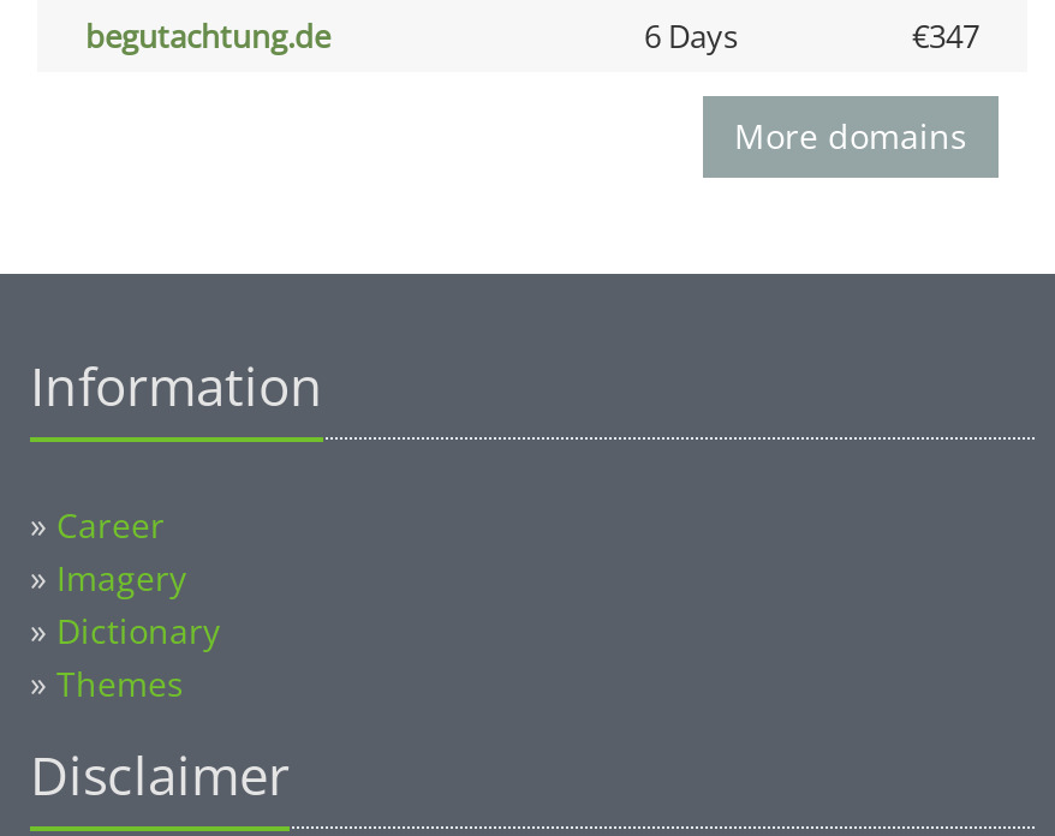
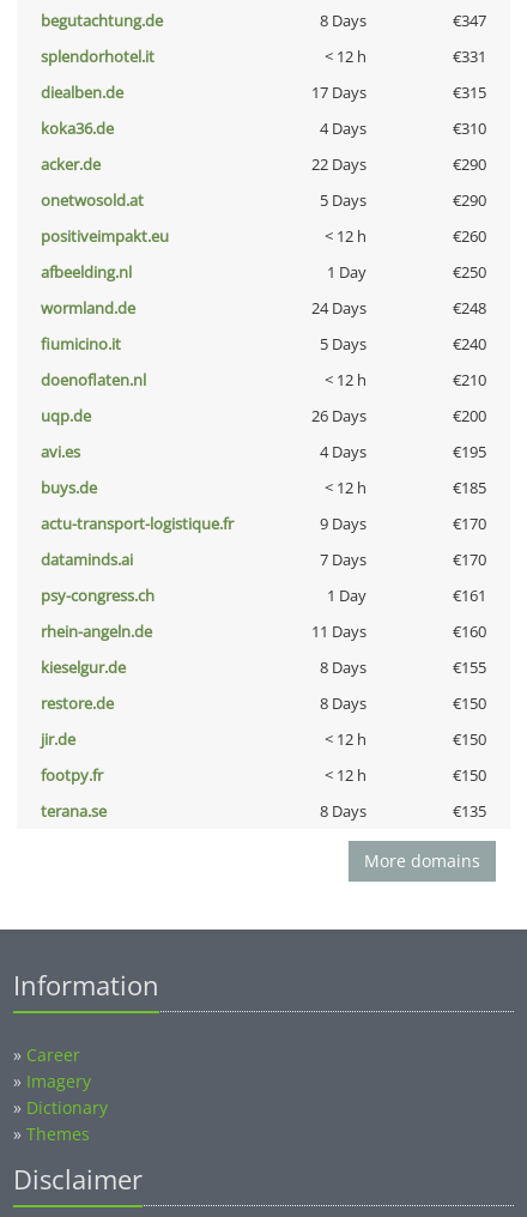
[644,14,738,58] 6 Days -> [319,10,366,31] 8 Days
none -> [41,46,486,822] splendorhotel.it | < 12 h | €331 | diealben.de | 17 Days | €315 | koka36.de | 4 Days | €310 | acker.de | 22 Days | €290 | onetwosold.at | 5 Days | €290 | positiveimpakt.eu | < 12 h | €260 | afbeelding.nl | 1 Day | €250 | wormland.de | 24 Days | €248 | fiumicino.it | 5 Days | €240 | doenoflaten.nl | < 12 h | €210 | uqp.de | 26 Days | €200 | avi.es | 4 Days | €195 | buys.de | < 12 h | €185 | actu-transport-logistique.fr | 9 Days | €170 | dataminds.ai | 7 Days | €170 | psy-congress.ch | 1 Day | €161 | rhein-angeln.de | 11 Days | €160 | kieselgur.de | 8 Days | €155 | restore.de | 8 Days | €150 | jir.de | < 12 h | €150 | footpy.fr | < 12 h | €150 | terana.se | 8 Days | €135

